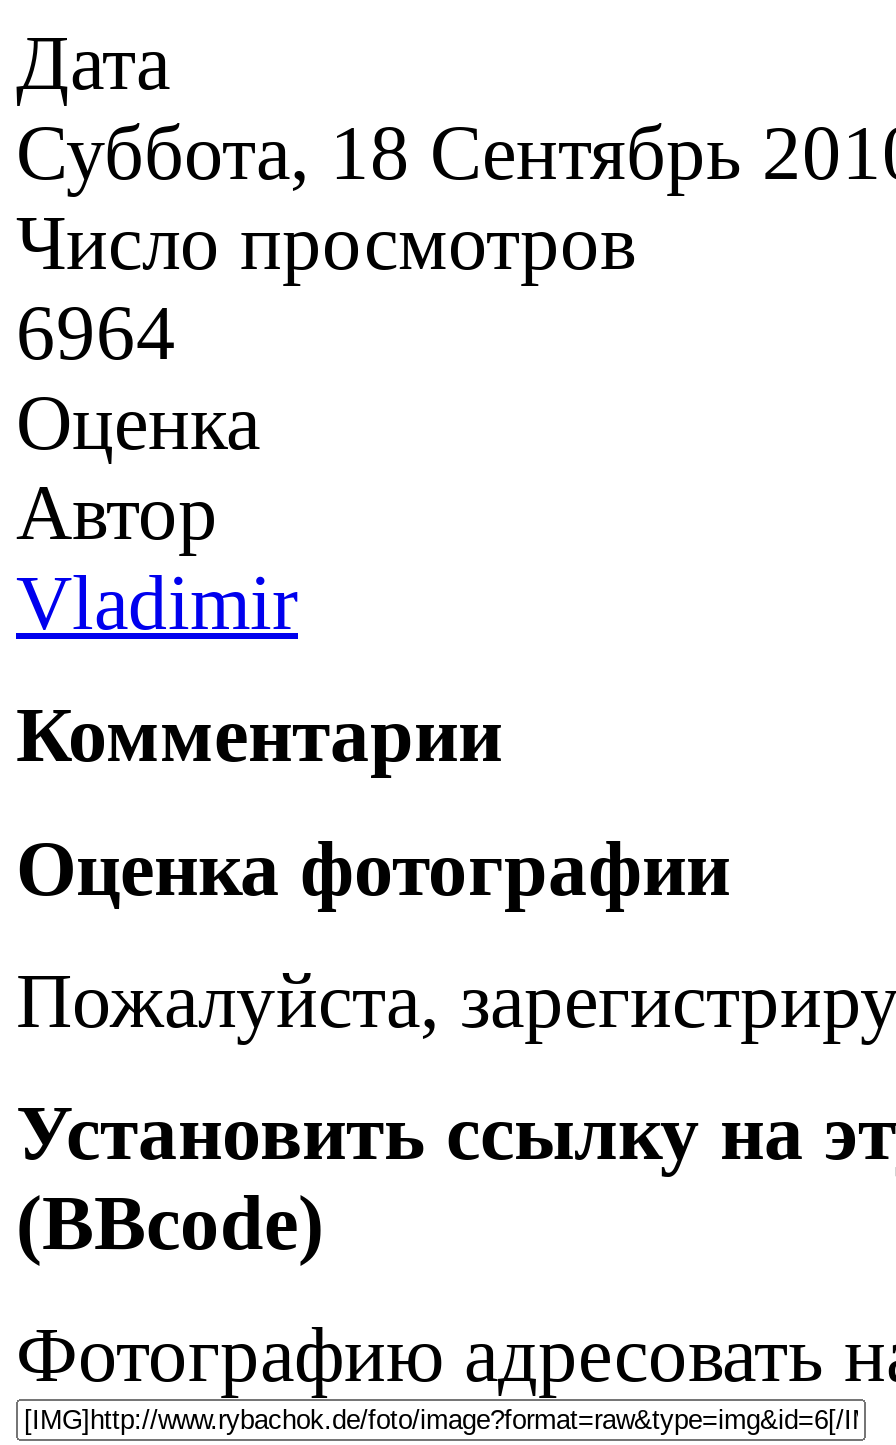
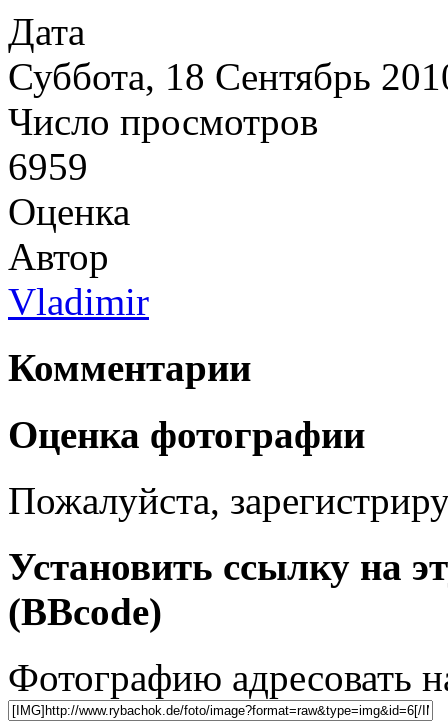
[16,289,176,375] 6964 -> [8,145,88,188] 6959

